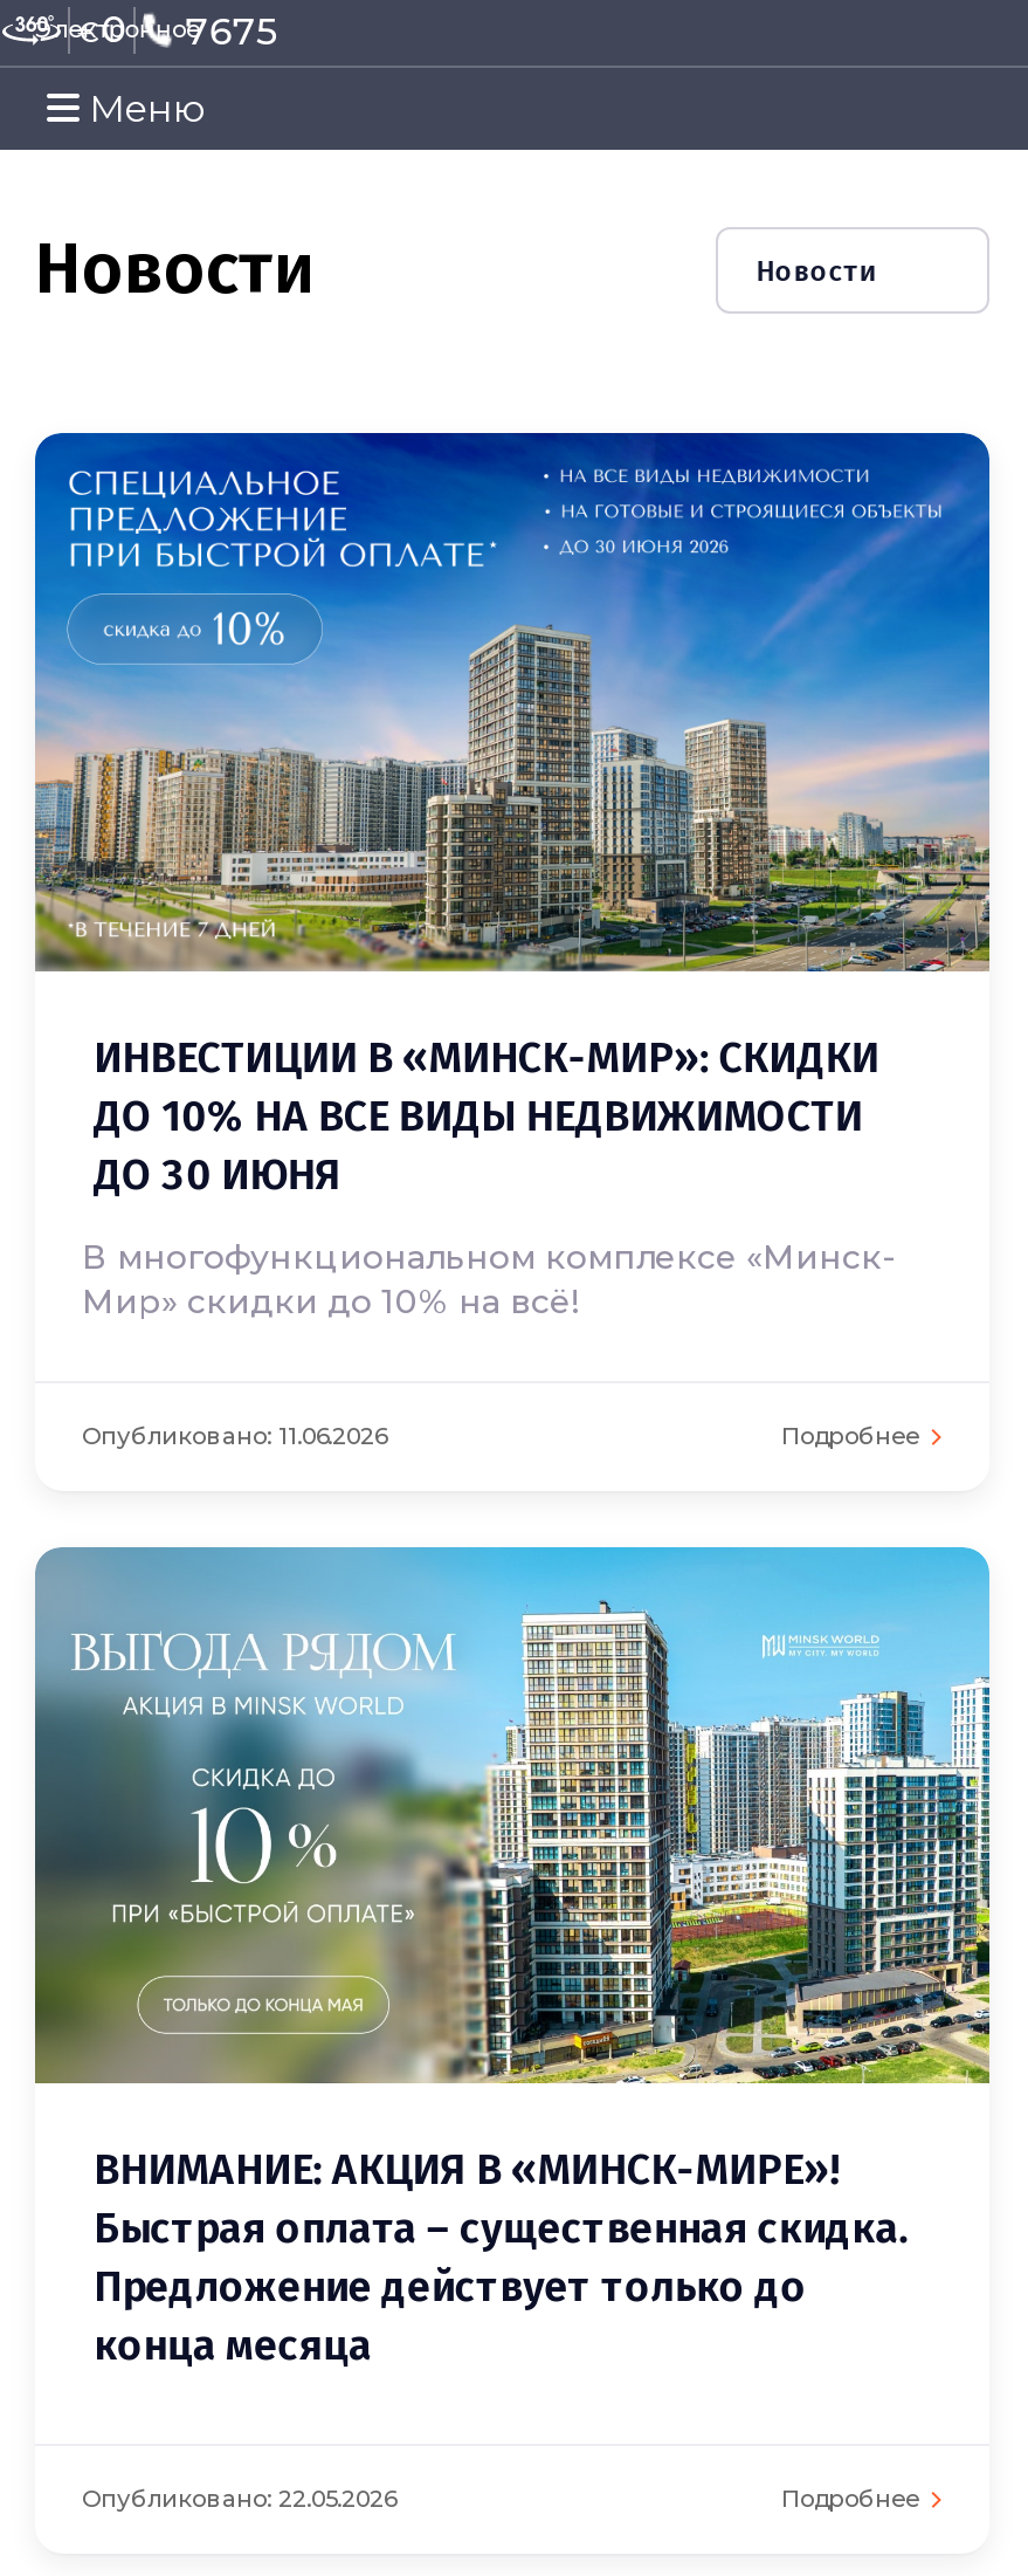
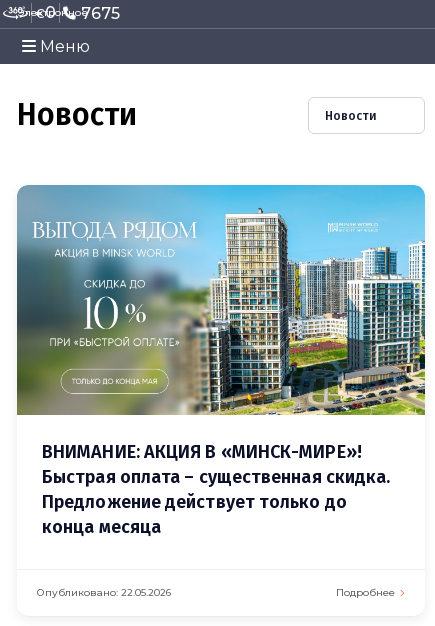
[33,431,992,1450] [image] | ИНВЕСТИЦИИ В «МИНСК-МИР»: СКИДКИ | ДО 10% НА ВСЕ ВИДЫ НЕДВИЖИМОСТИ | ДО 30 ИЮНЯ | В многофункциональном комплексе «Минск- | Мир» скидки до 10% на всё! | Опубликовано: 11.06.2026 | Подробнее -> none

